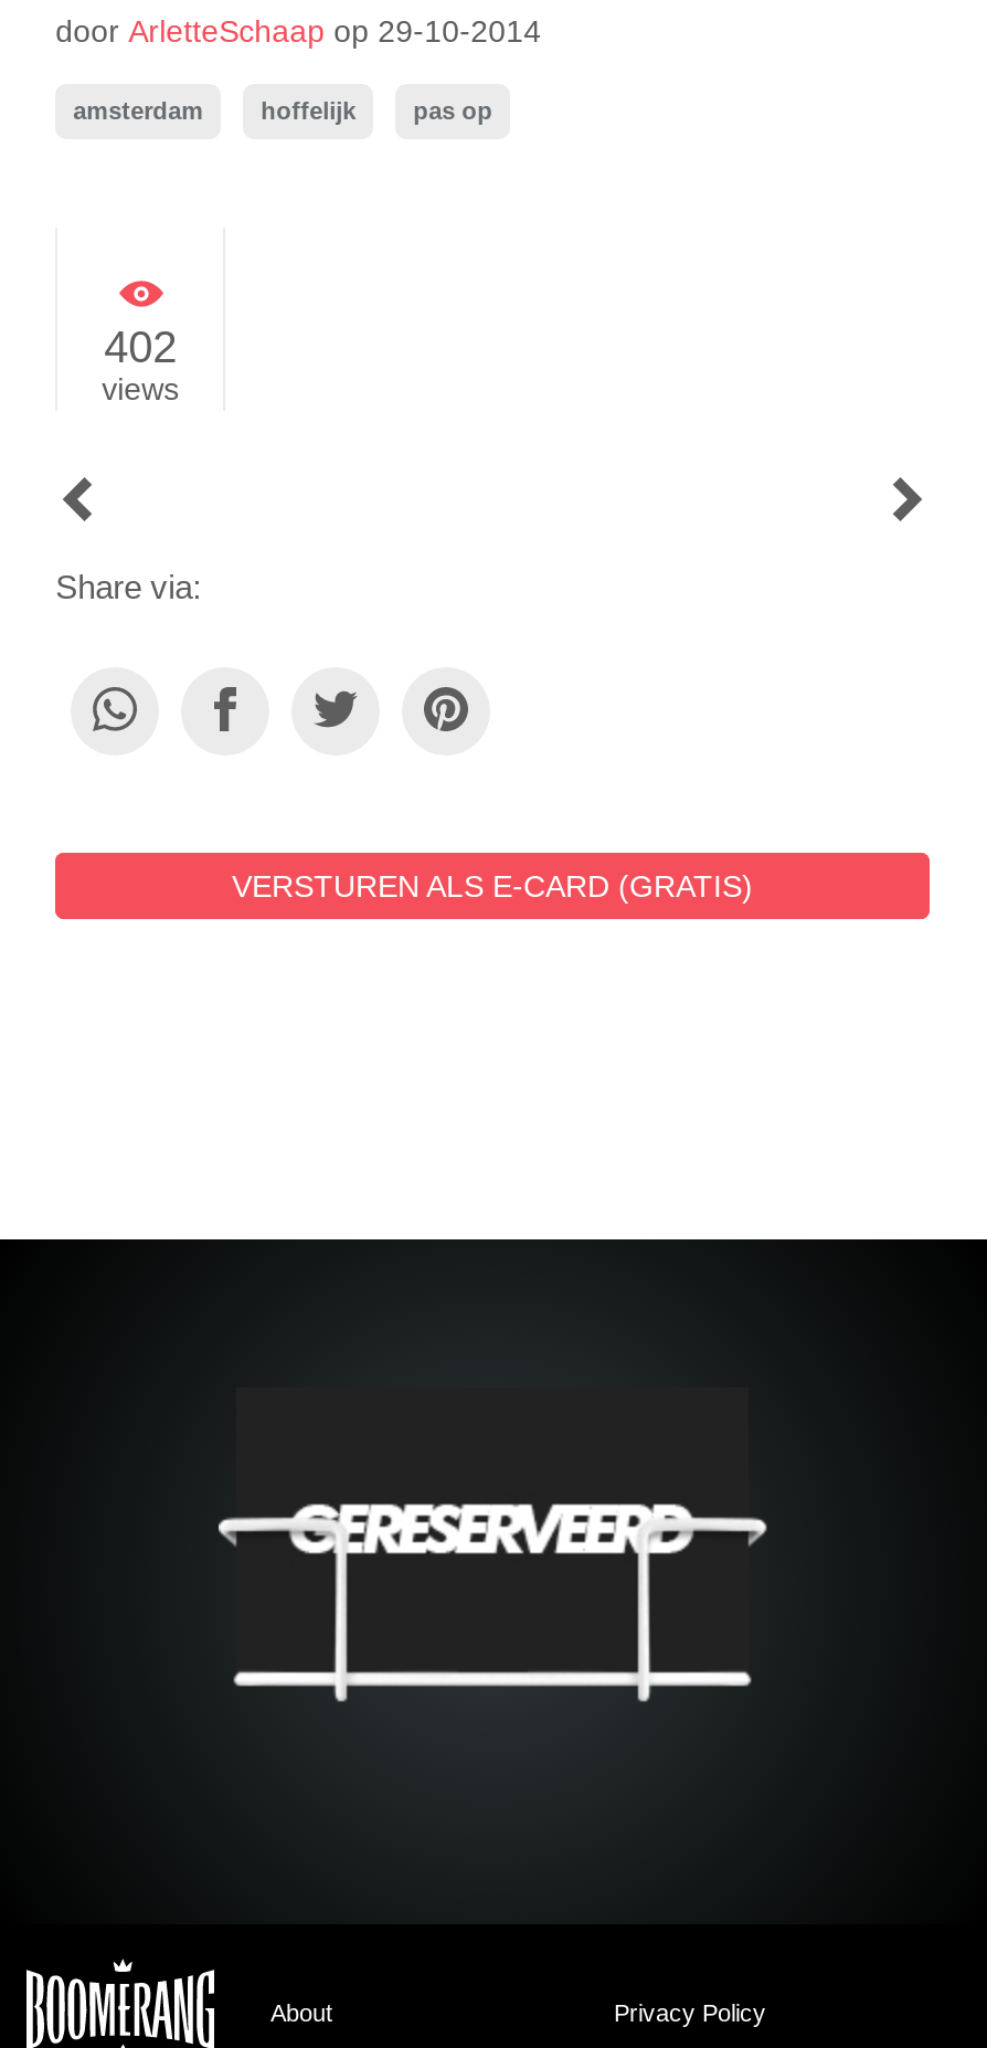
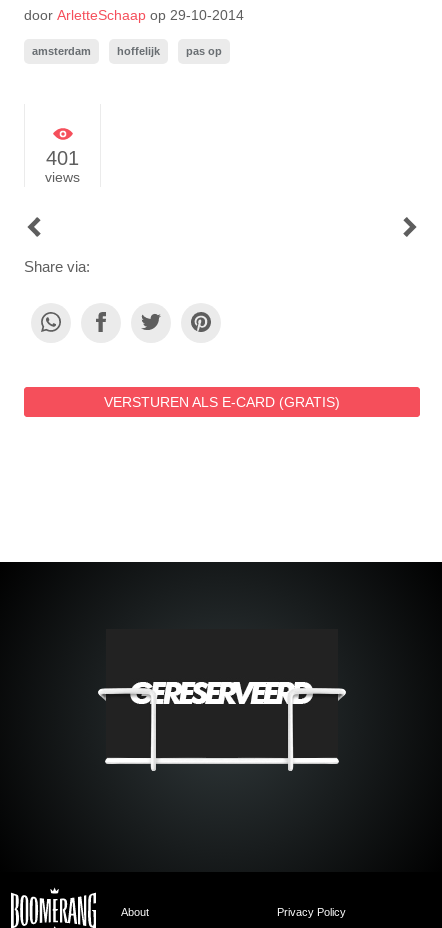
[104,322,177,370] 402 -> [46,147,79,169] 401

